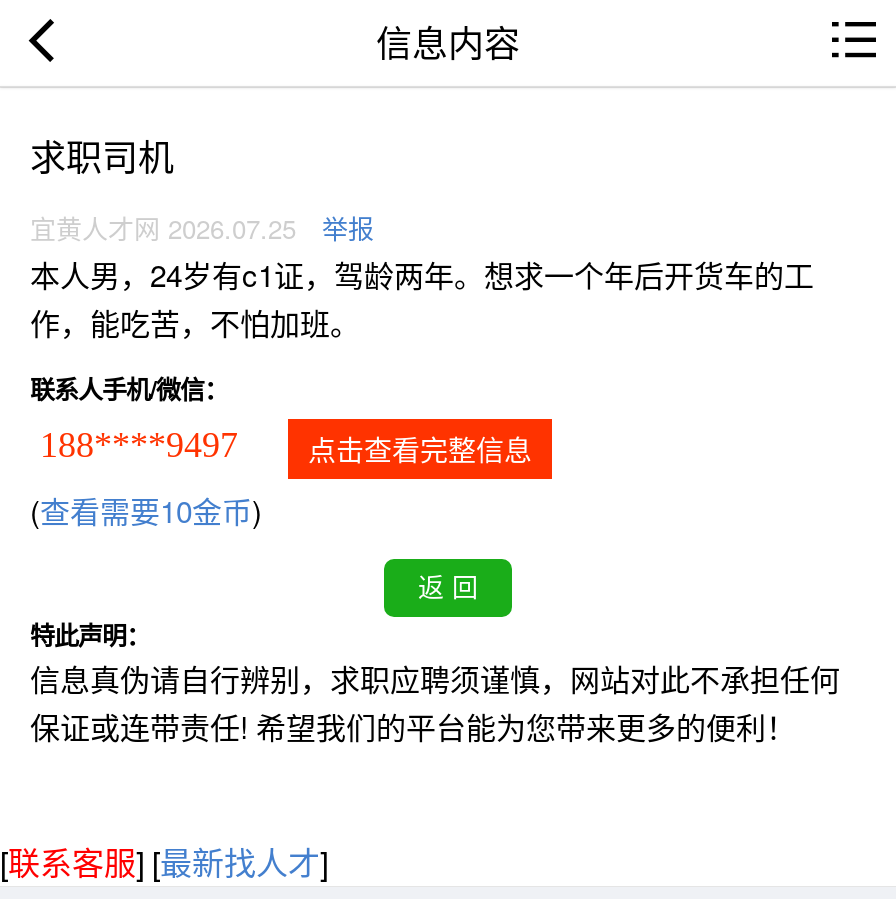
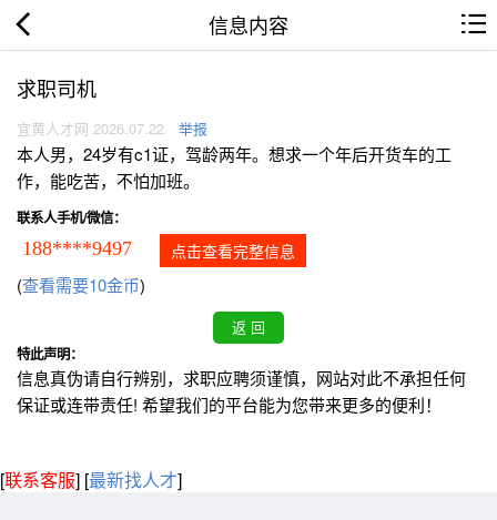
[30,209,374,247] 宜黄人才网 2026.07.25 举报 -> [17,118,207,139] 宜黄人才网 2026.07.22 举报

